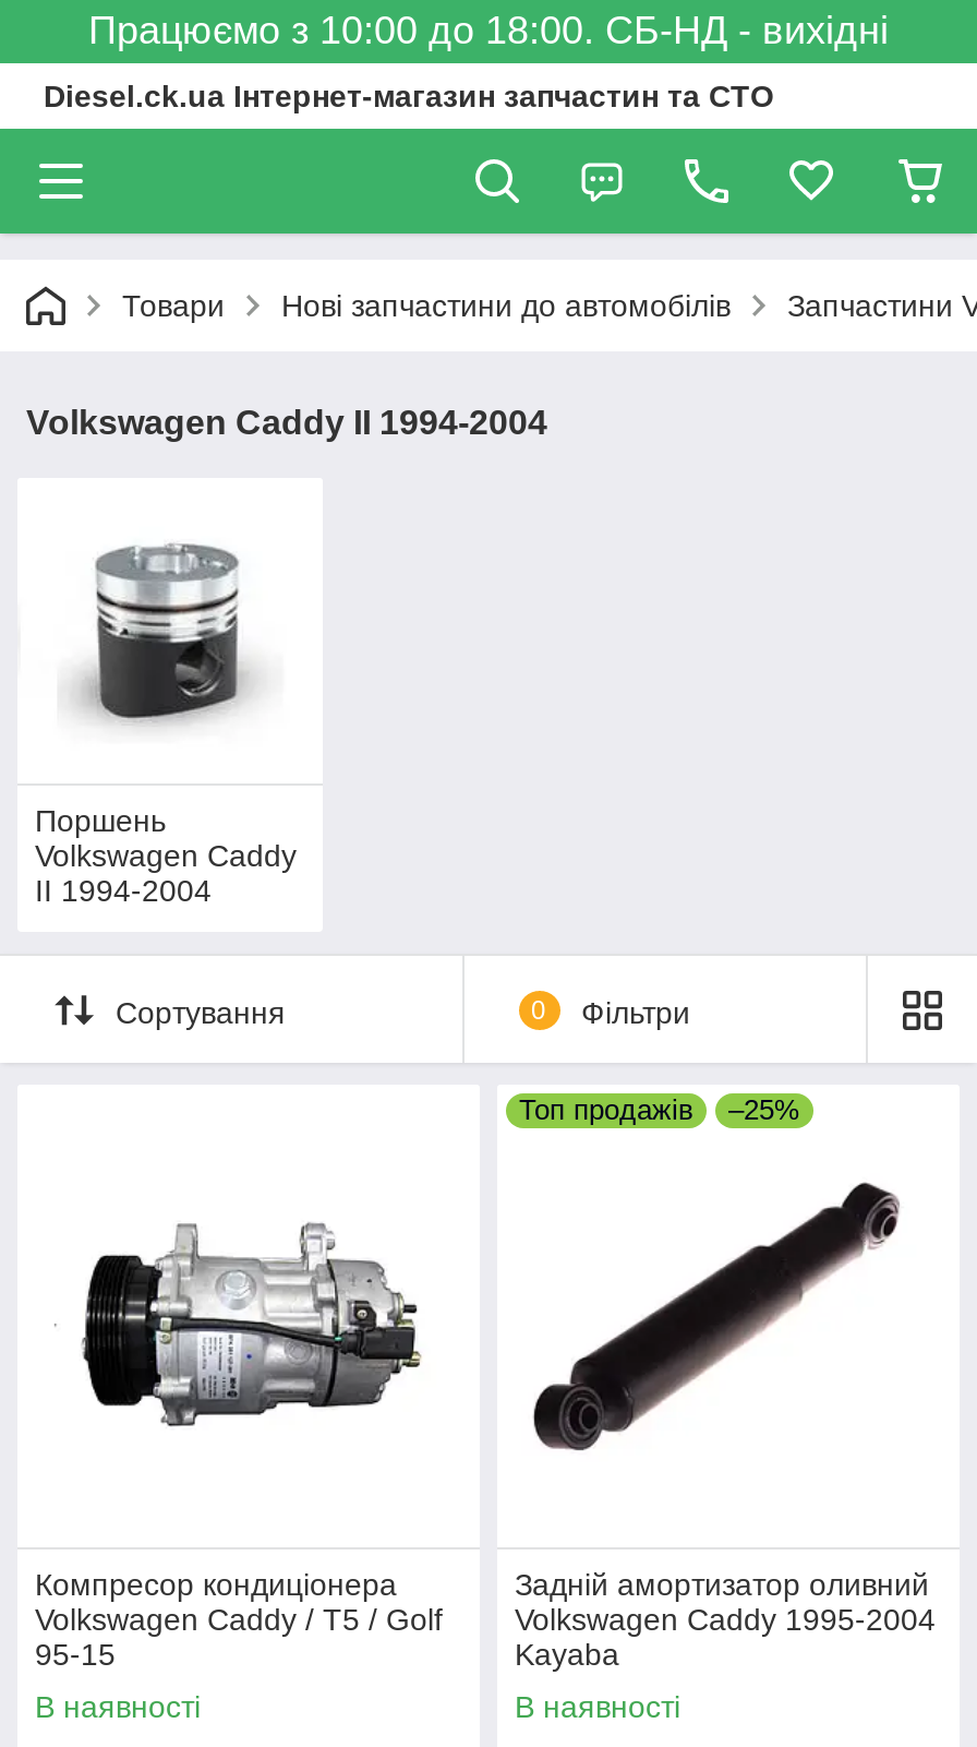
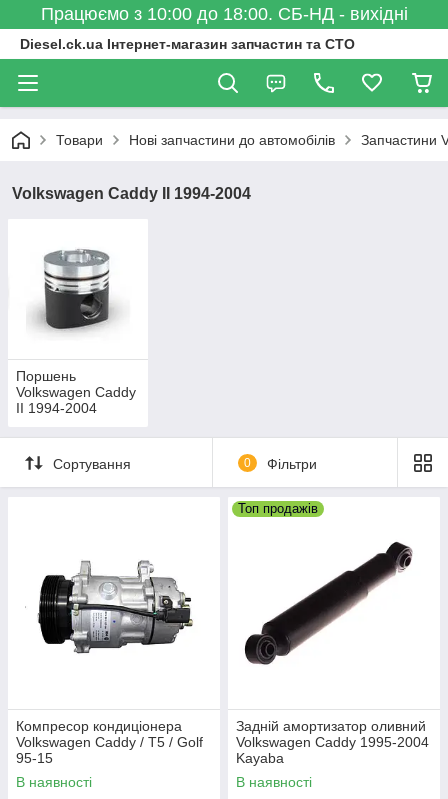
[728,1093,800,1126] –25% -> none

